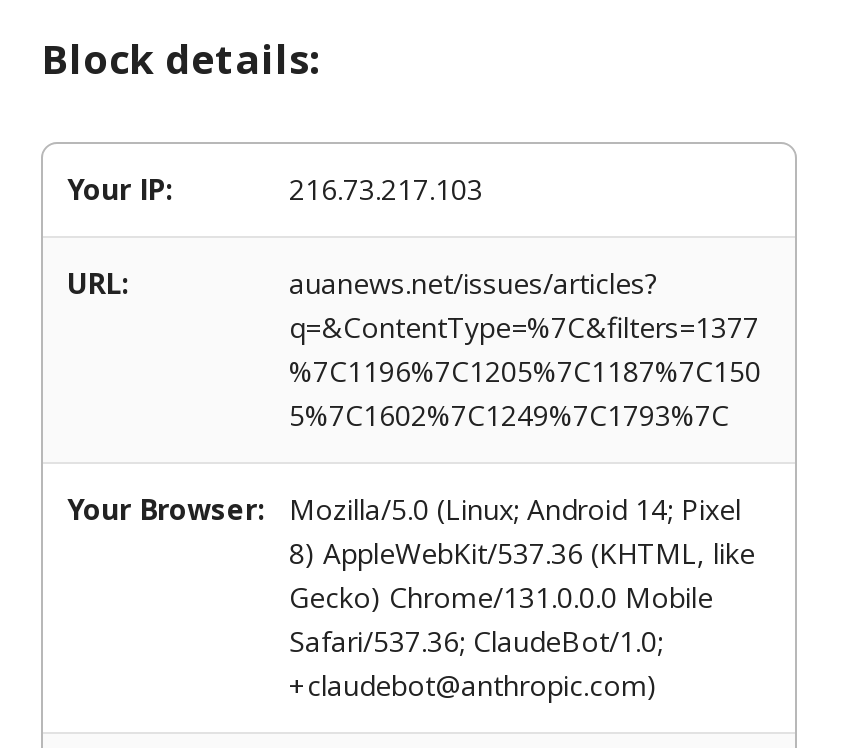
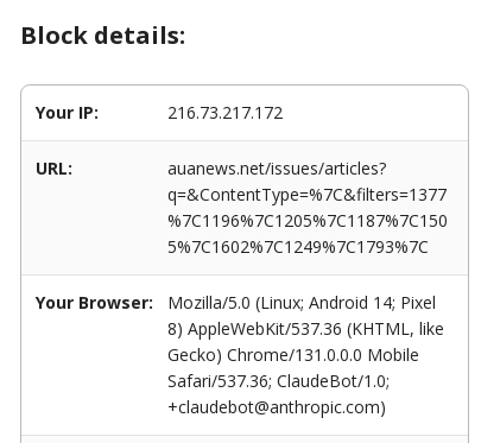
[289,170,483,208] 216.73.217.103 -> [167,101,283,124] 216.73.217.172

